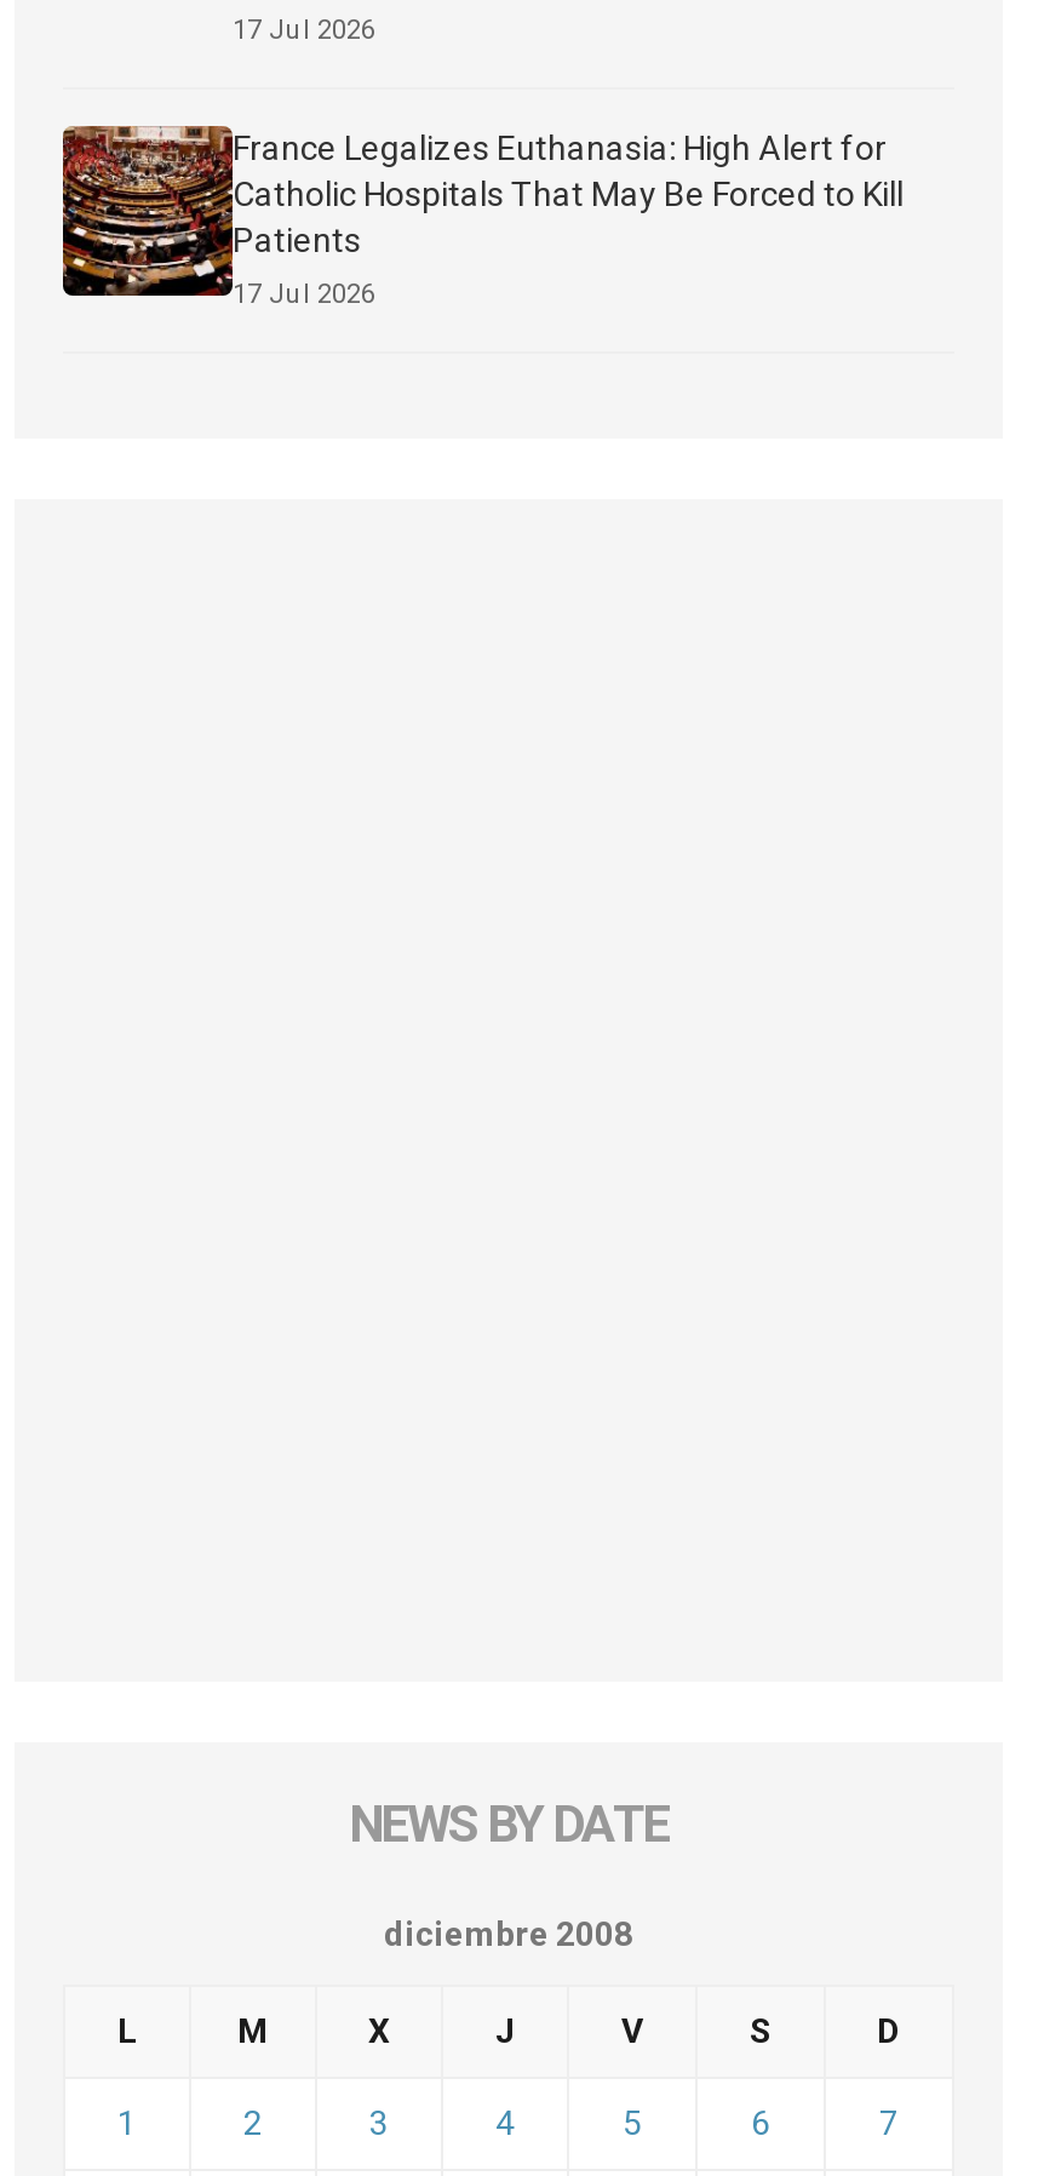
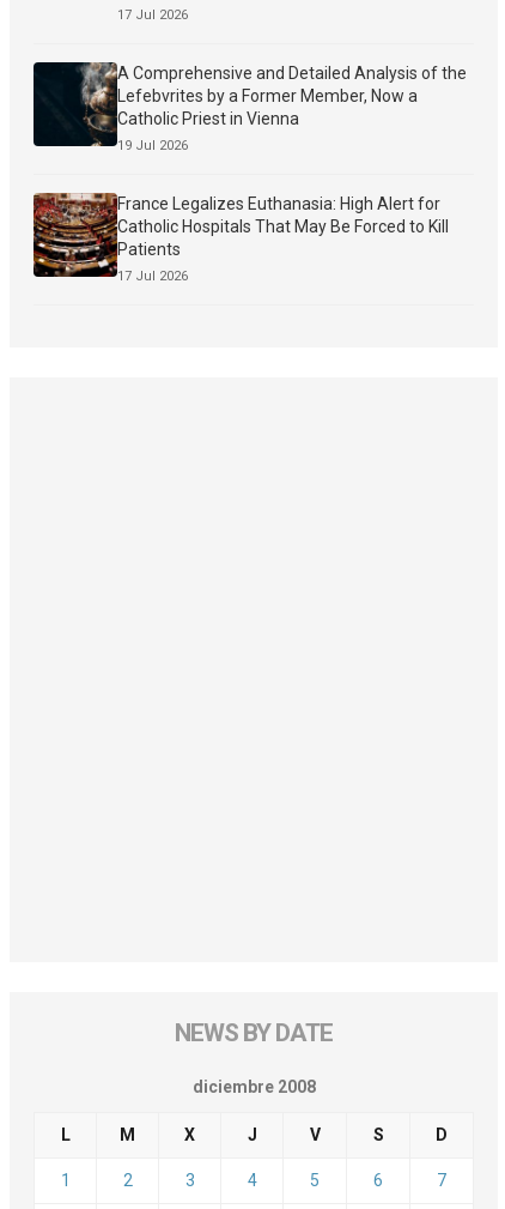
none -> [32,61,467,153] [image] | A Comprehensive and Detailed Analysis of the | Lefebvrites by a Former Member, Now a | Catholic Priest in Vienna | 19 Jul 2026

